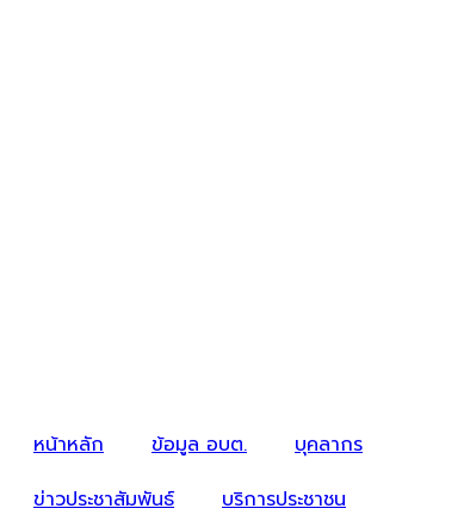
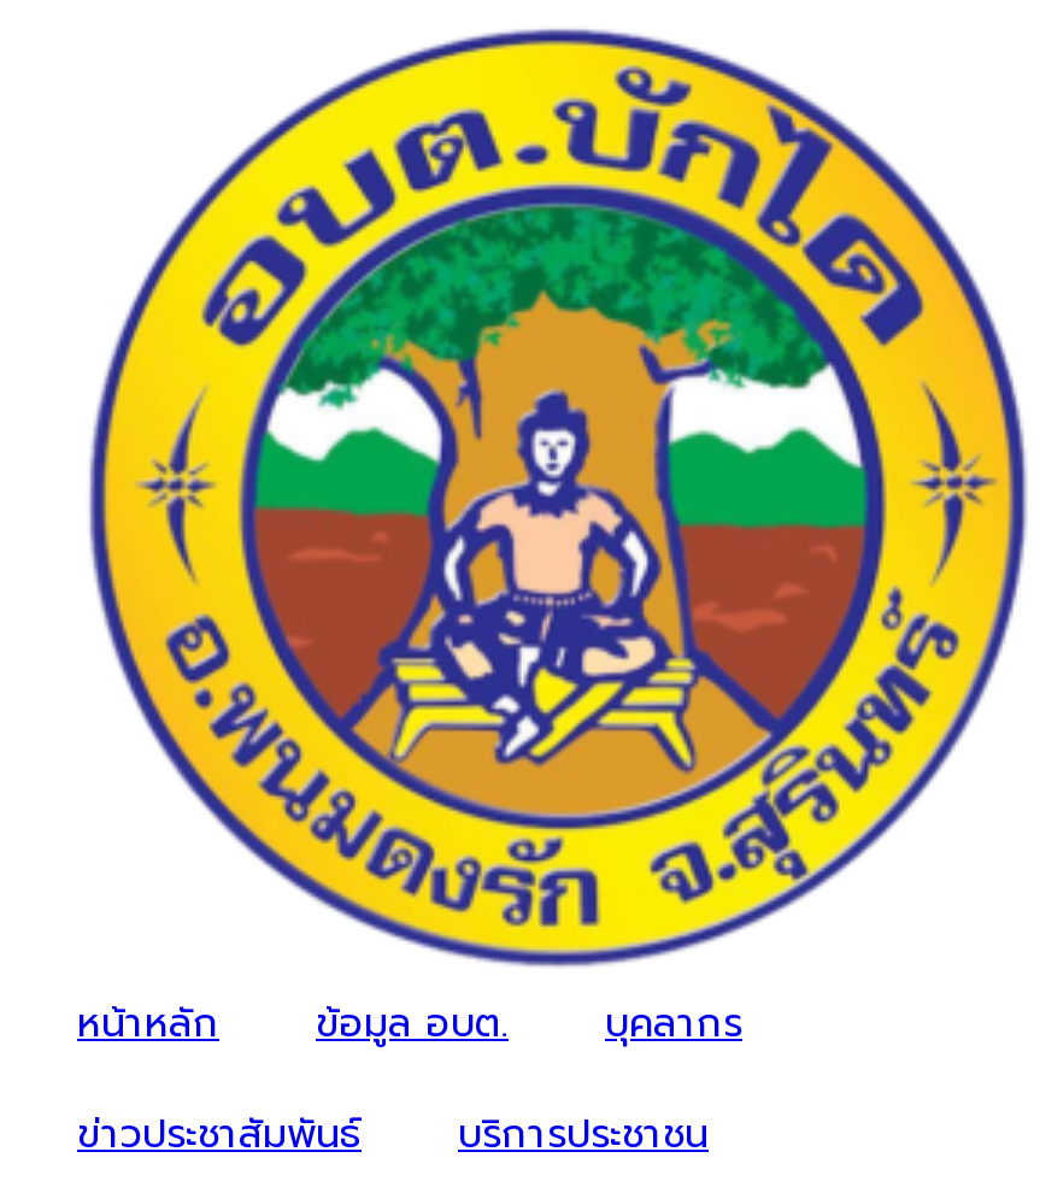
none -> [87,27,1027,969] [image]

